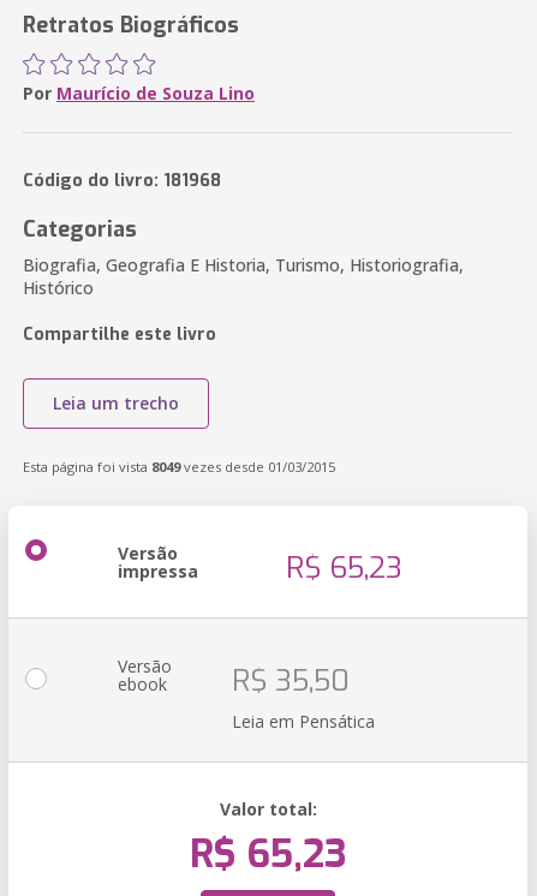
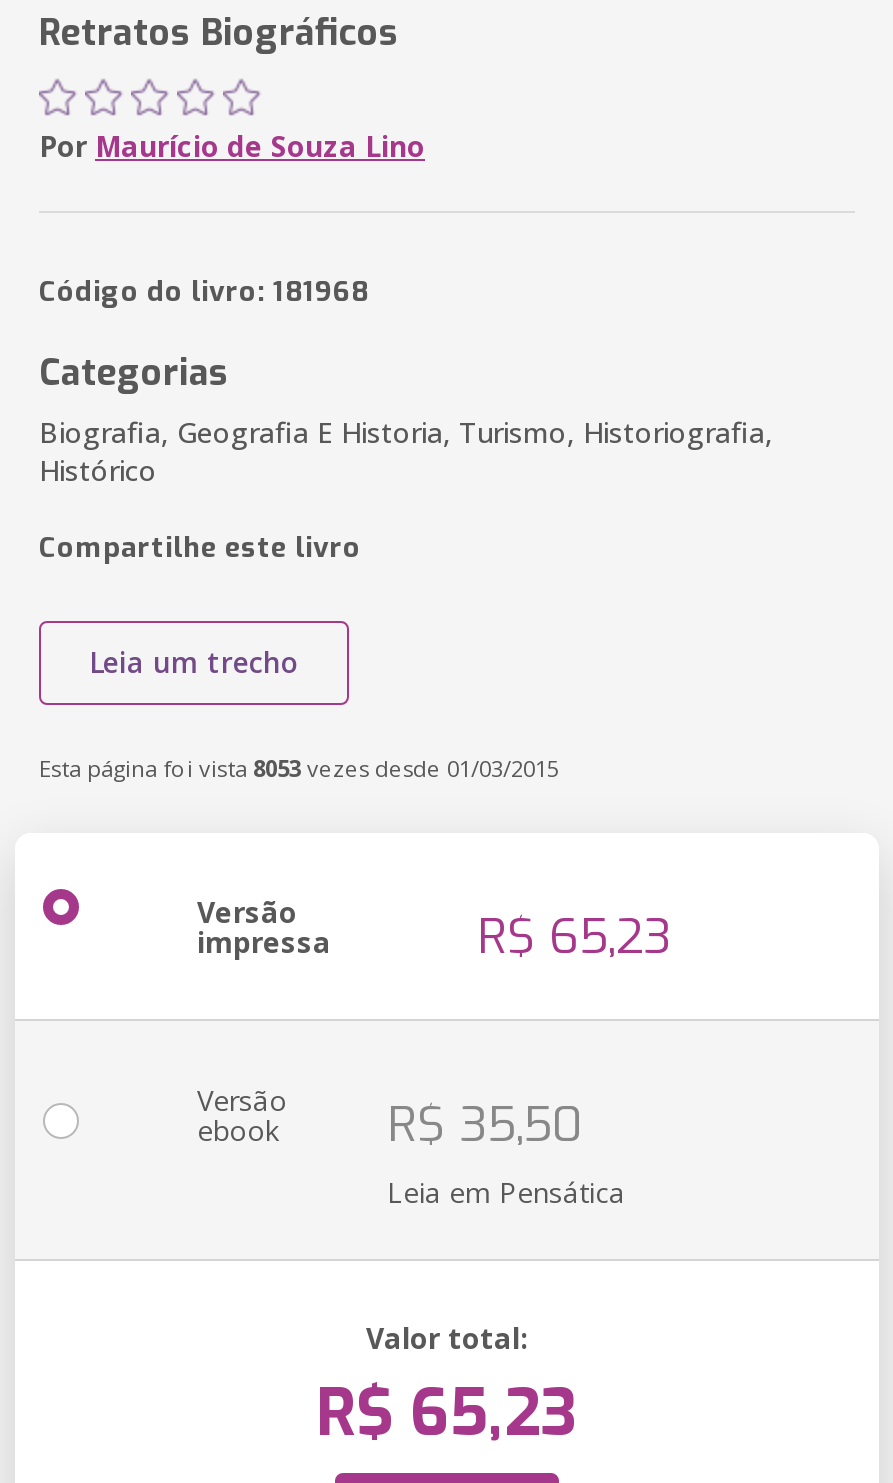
[23,458,335,476] Esta página foi vista 8049 vezes desde 01/03/2015 -> [39,753,559,783] Esta página foi vista 8053 vezes desde 01/03/2015

